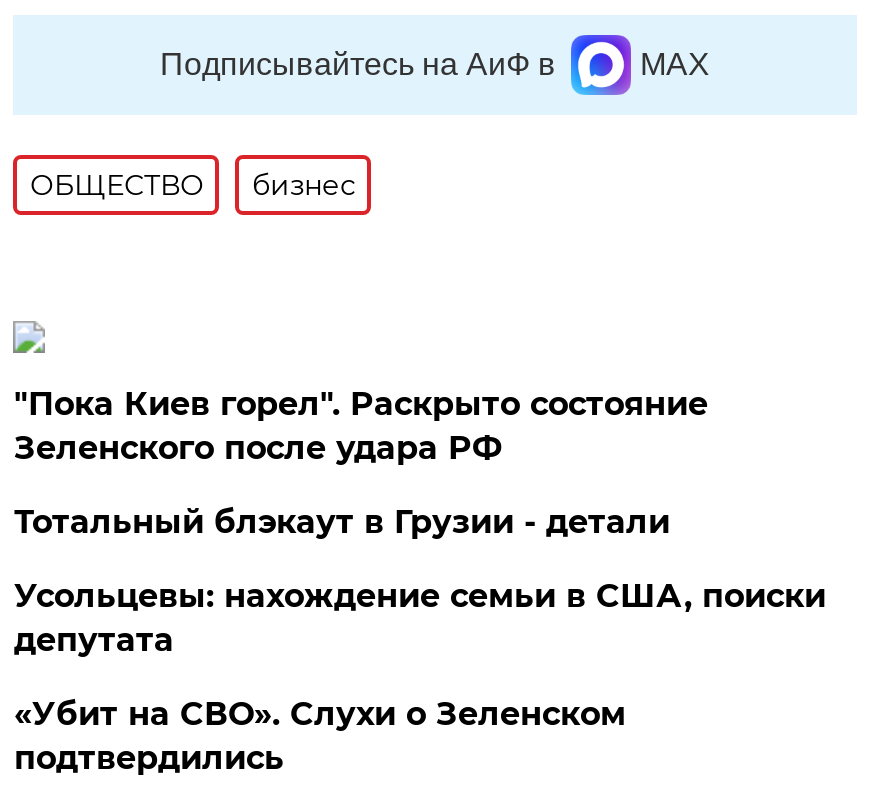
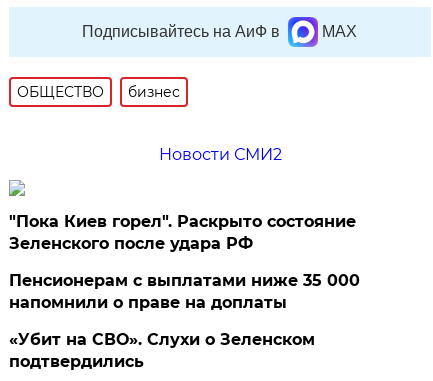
none -> [159,145,282,164] Новости СМИ2
moved [14,385,708,467] -> [9,212,356,253]: "Пока Киев горел". Раскрыто состояние | Зеленского после удара РФ
[14,503,826,659] Тотальный блэкаут в Грузии - детали | Усольцевы: нахождение семьи в США, поиски | депутата -> [9,271,360,312] Пенсионерам с выплатами ниже 35 000 | напомнили о праве на доплаты

